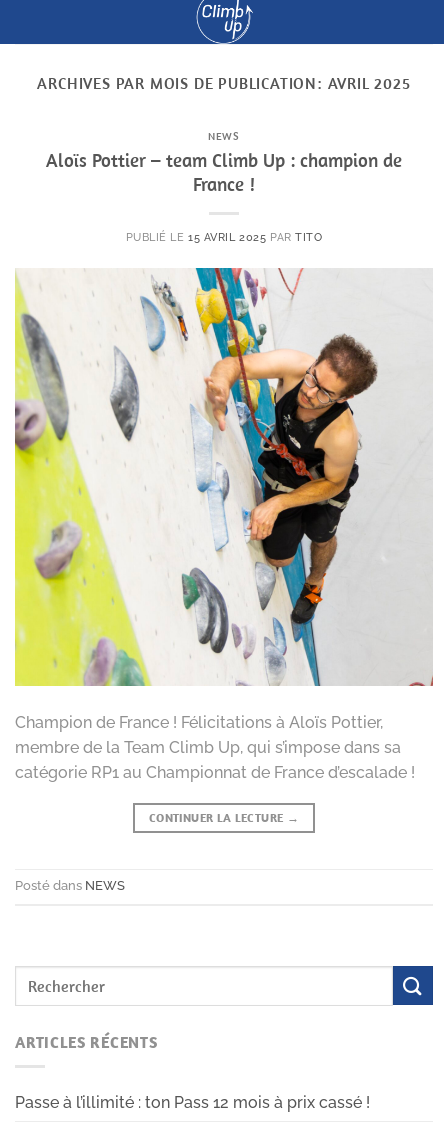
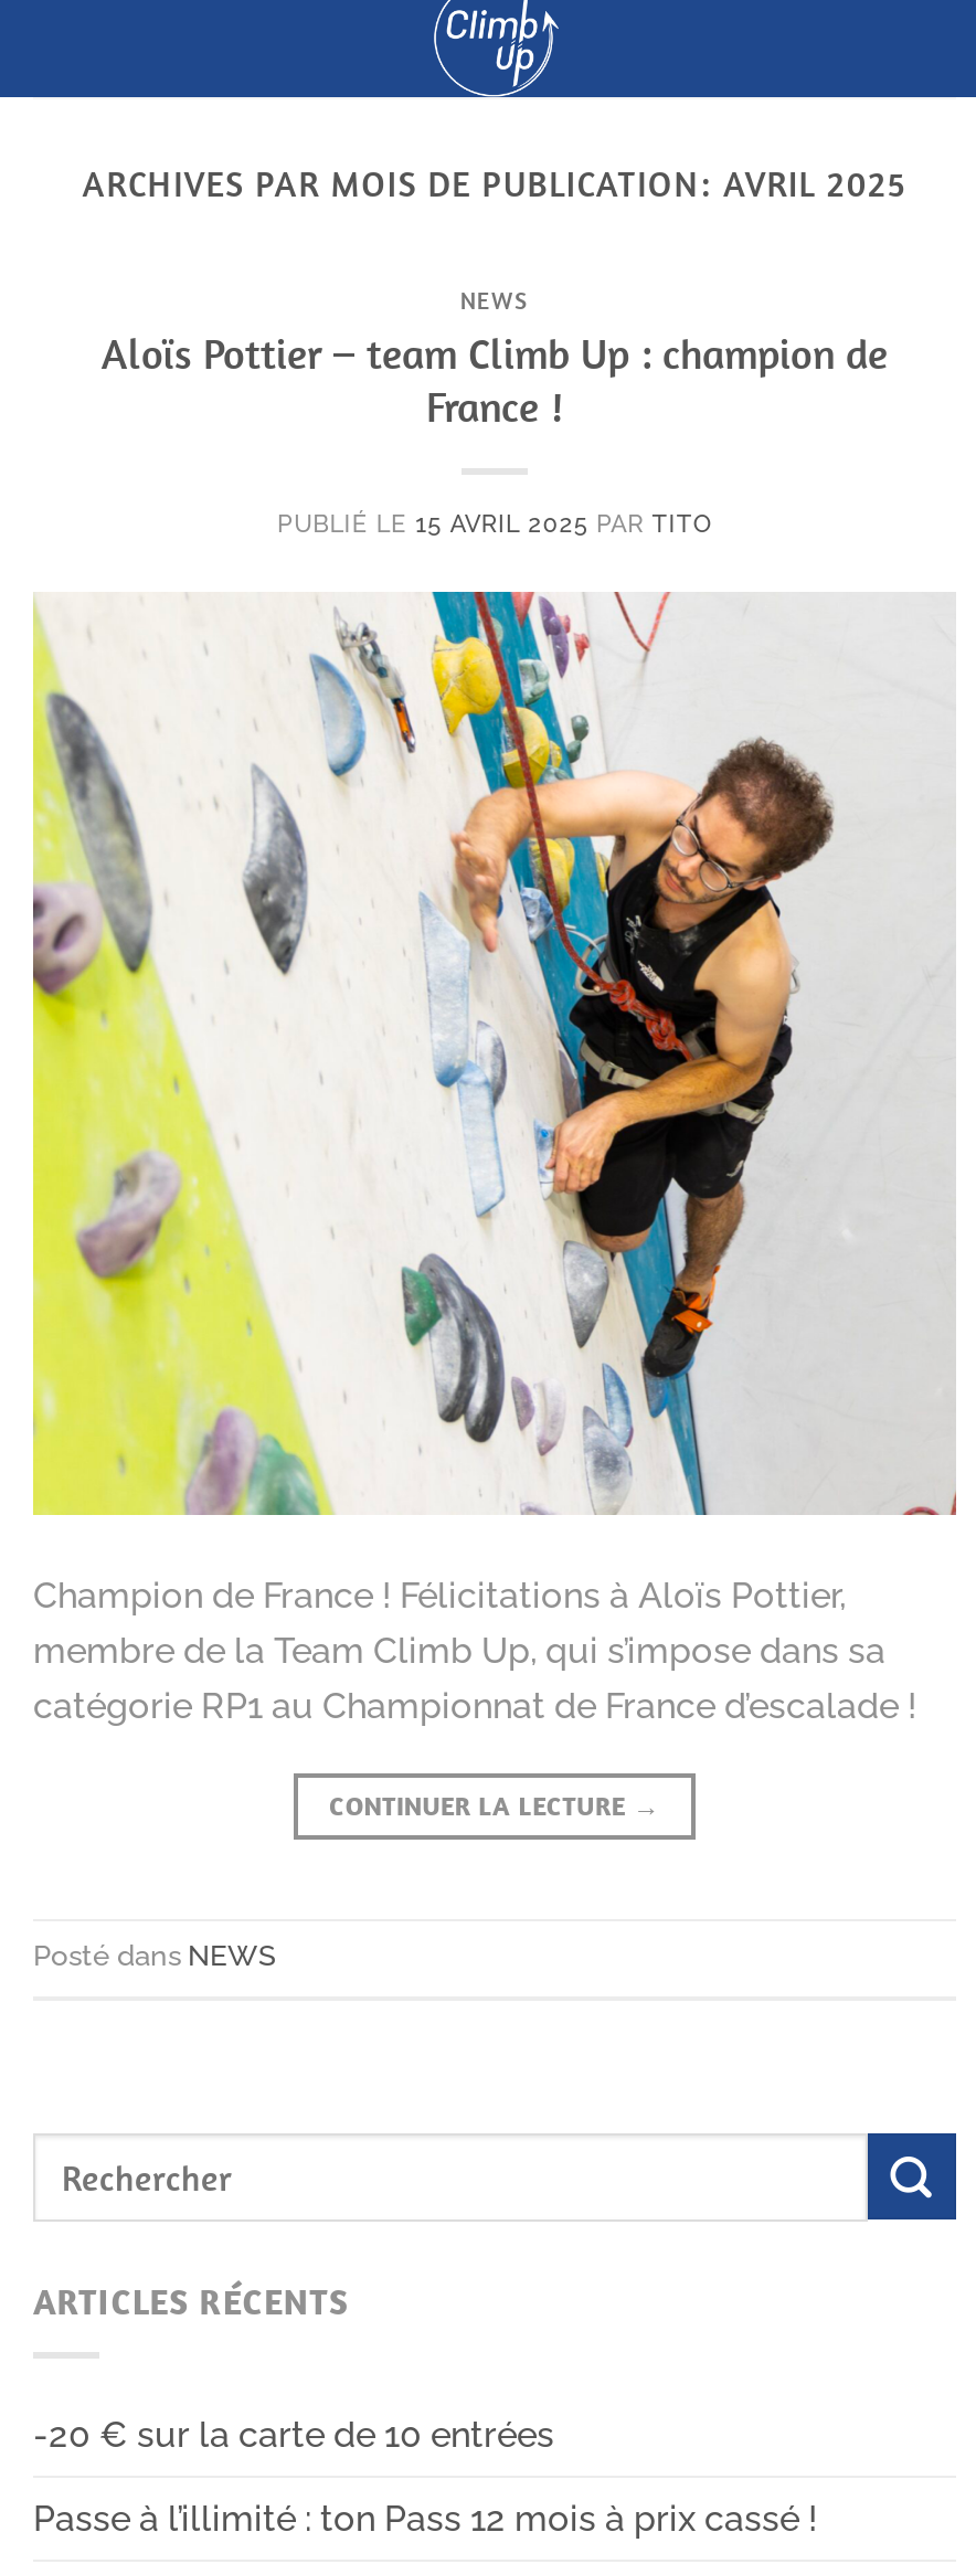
none -> [33,2414,554,2456] -20 € sur la carte de 10 entrées

